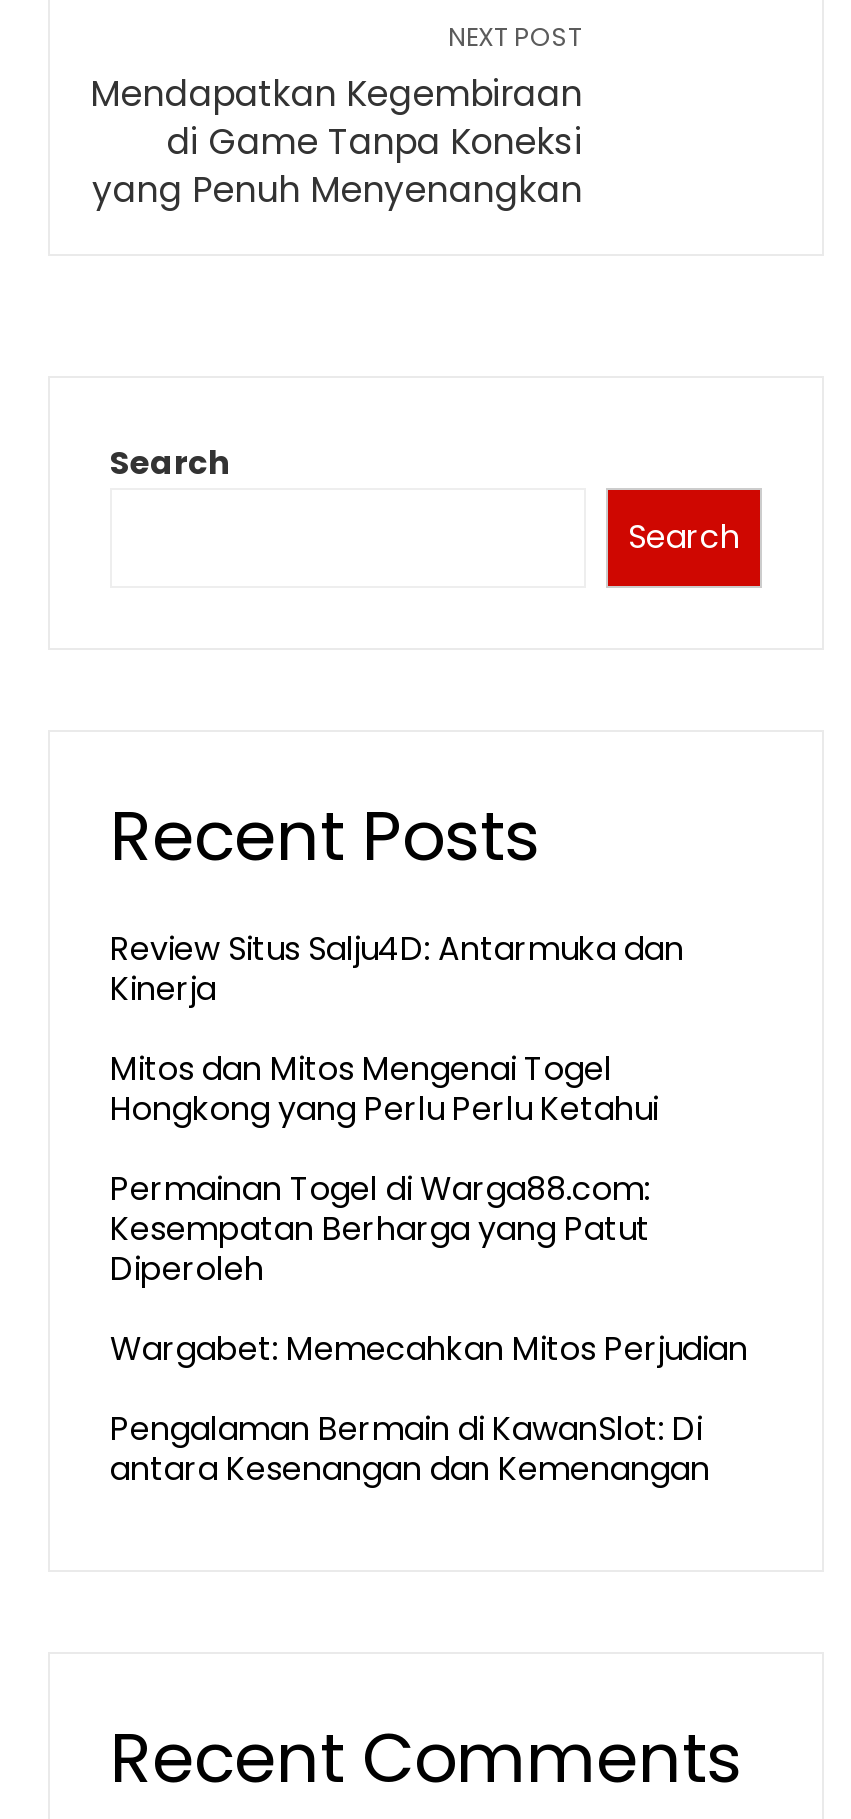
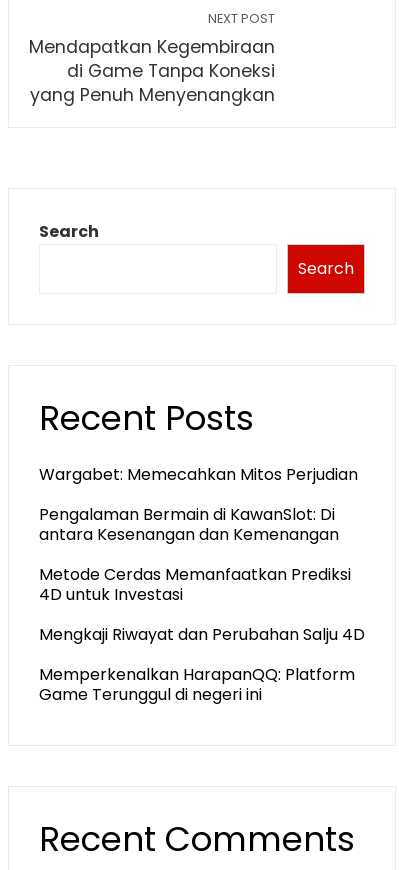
[110,926,684,1292] Review Situs Salju4D: Antarmuka dan | Kinerja | Mitos dan Mitos Mengenai Togel | Hongkong yang Perlu Perlu Ketahui | Permainan Togel di Warga88.com: | Kesempatan Berharga yang Patut | Diperoleh -> none
moved [110,1326,748,1492] -> [39,463,358,546]: Wargabet: Memecahkan Mitos Perjudian | Pengalaman Bermain di KawanSlot: Di | antara Kesenangan dan Kemenangan
none -> [39,563,365,706] Metode Cerdas Memanfaatkan Prediksi | 4D untuk Investasi | Mengkaji Riwayat dan Perubahan Salju 4D | Memperkenalkan HarapanQQ: Platform | Game Terunggul di negeri ini

